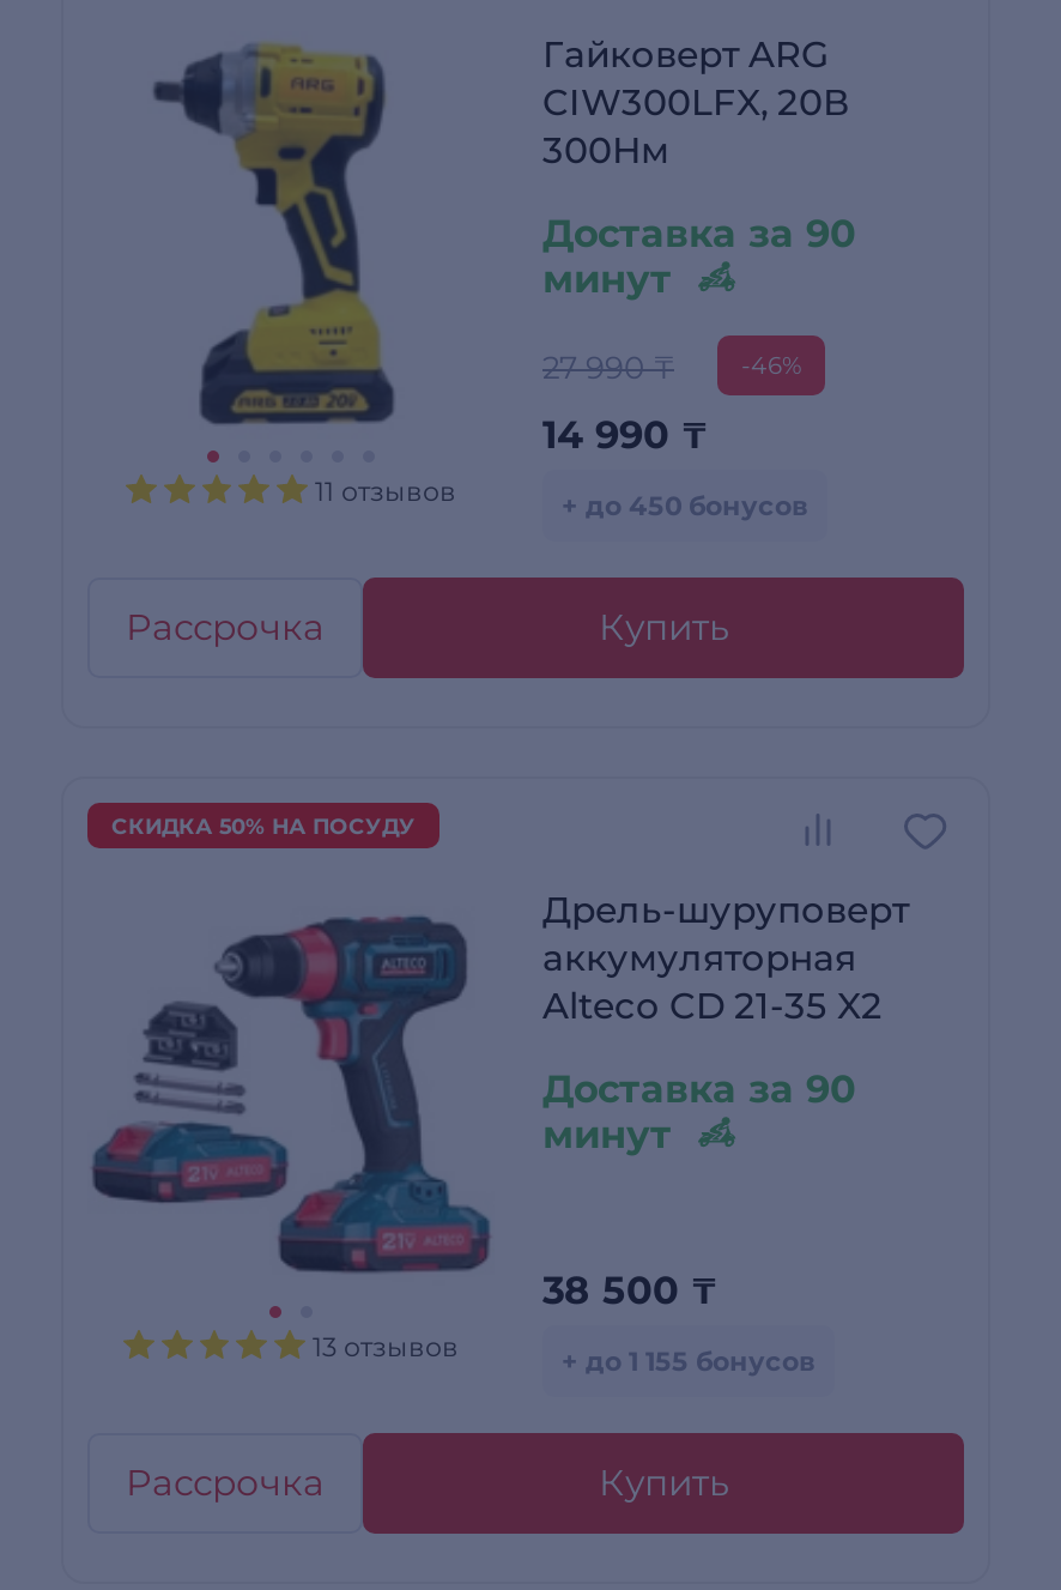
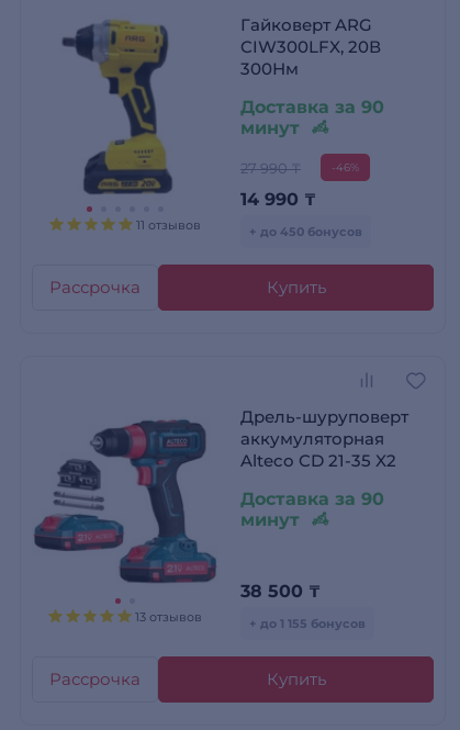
[111,813,416,839] СКИДКА 50% НА ПОСУДУ -> none

